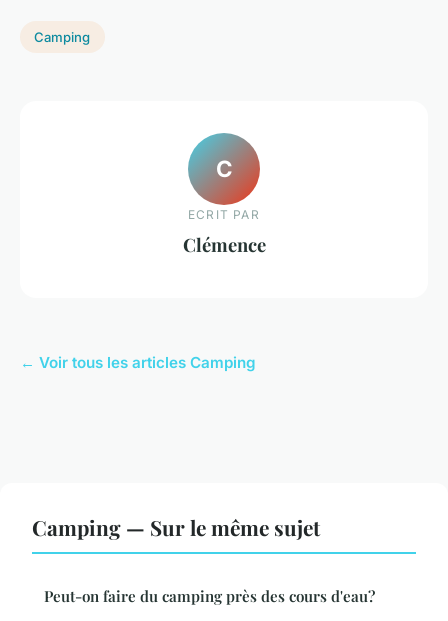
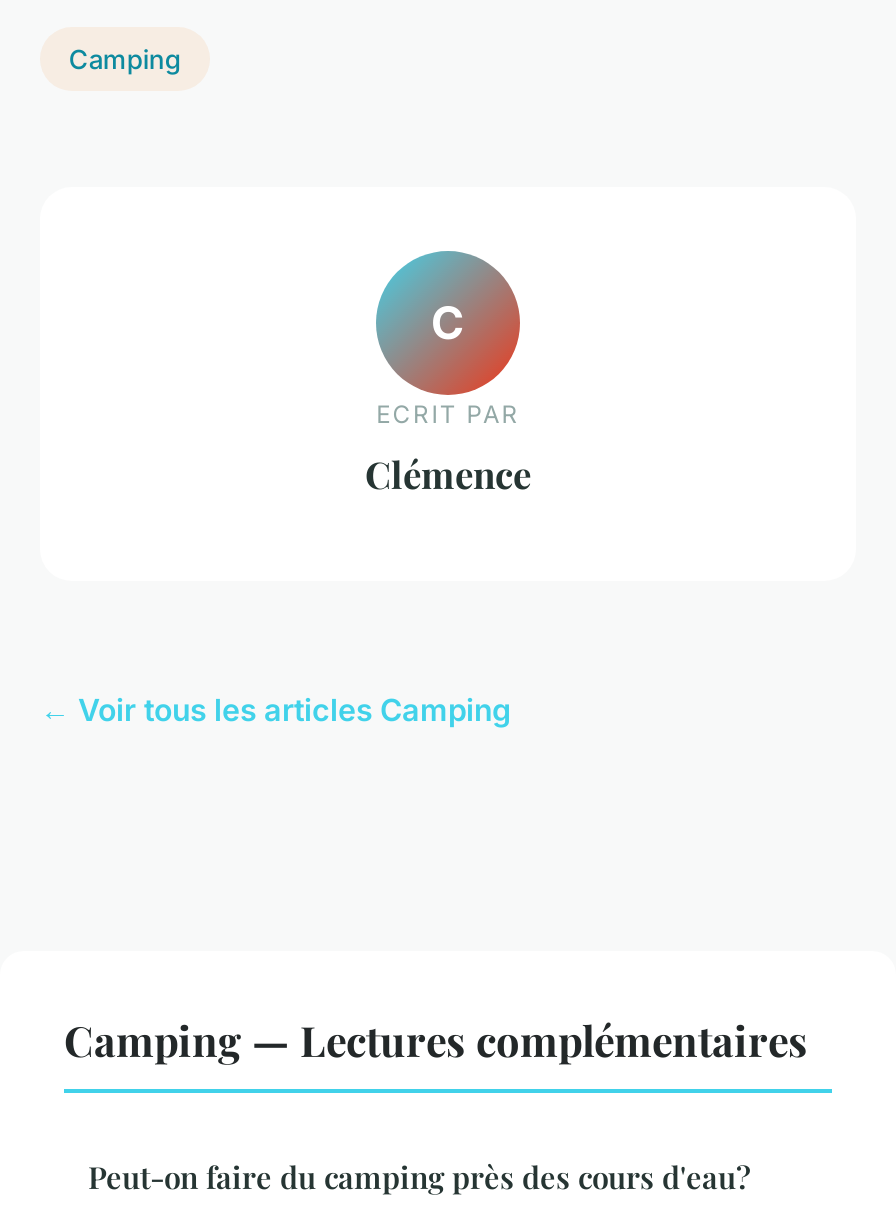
[32,513,320,541] Camping — Sur le même sujet -> [64,1011,808,1067] Camping — Lectures complémentaires

